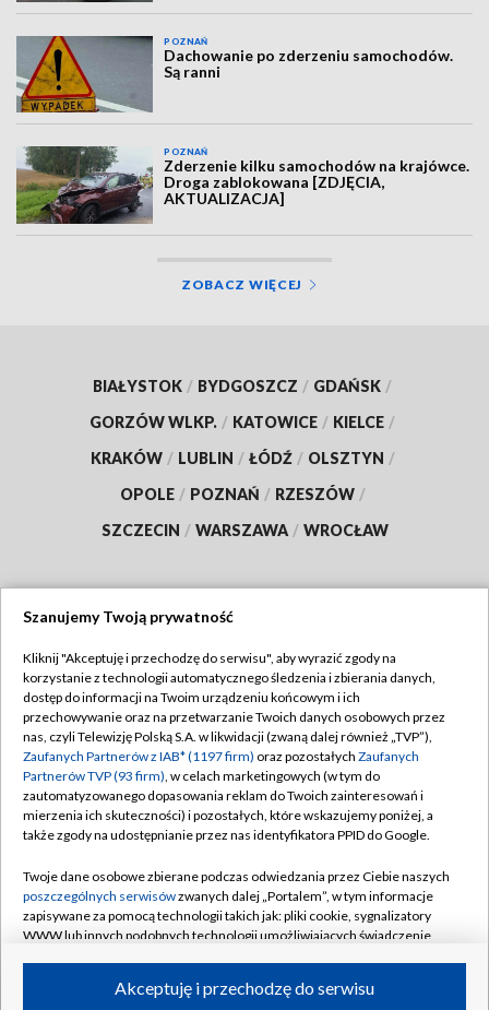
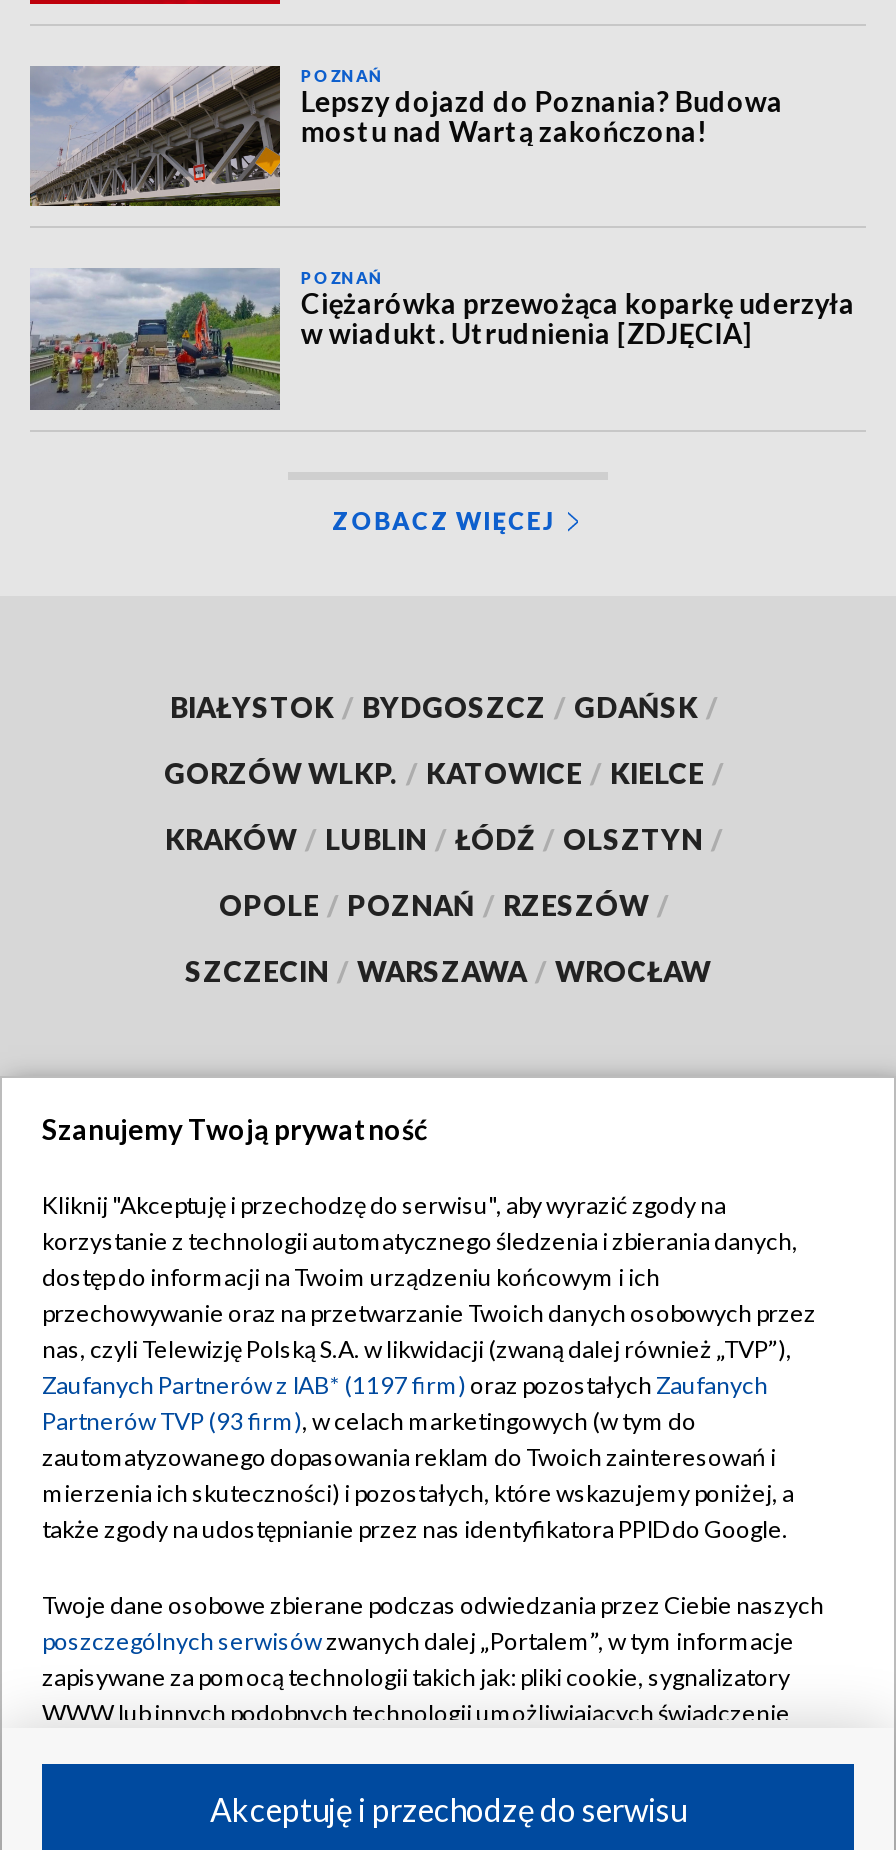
[17,35,453,112] [image] | Dachowanie po zderzeniu samochodów. | Są ranni -> [30,66,783,208] [image] | Lepszy dojazd do Poznania? Budowa | mostu nad Wartą zakończona!
[16,145,470,224] [image] | Zderzenie kilku samochodów na krajówce. | Droga zablokowana [ZDJĘCIA, | AKTUALIZACJA] -> [30,268,855,410] [image] | Ciężarówka przewożąca koparkę uderzyła | w wiadukt. Utrudnienia [ZDJĘCIA]

